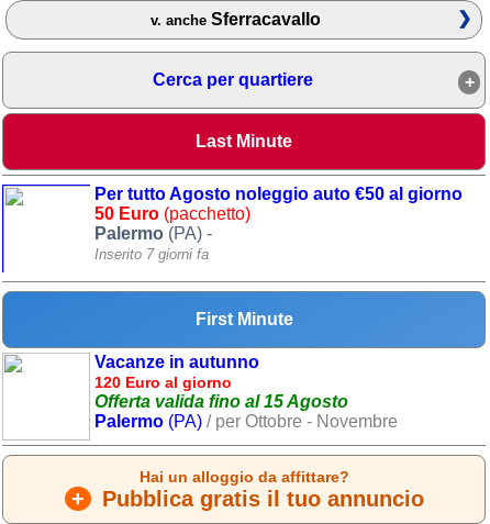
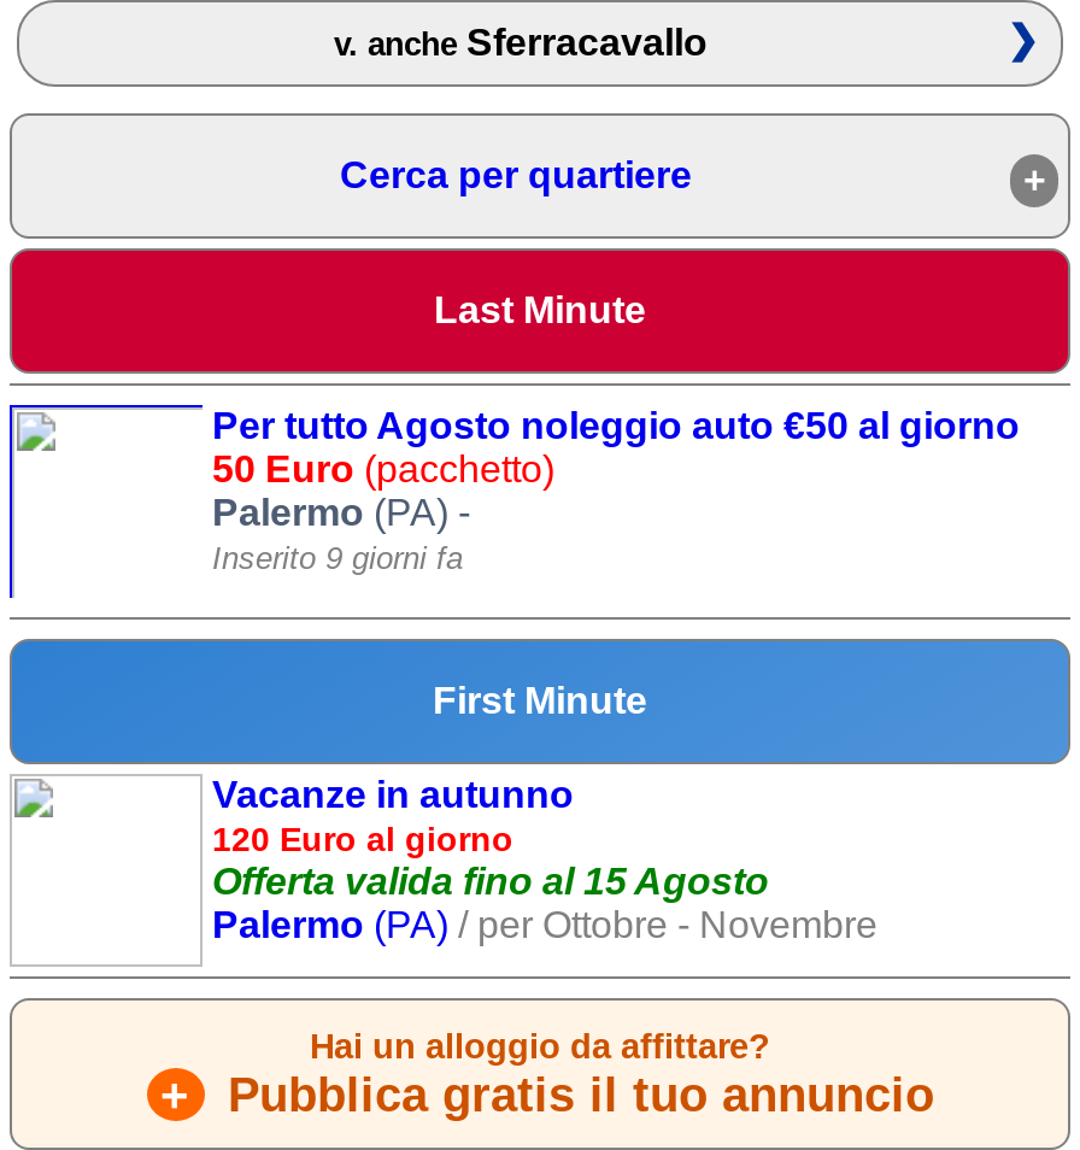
[94,246,209,263] Inserito 7 giorni fa -> [212,540,463,576] Inserito 9 giorni fa

